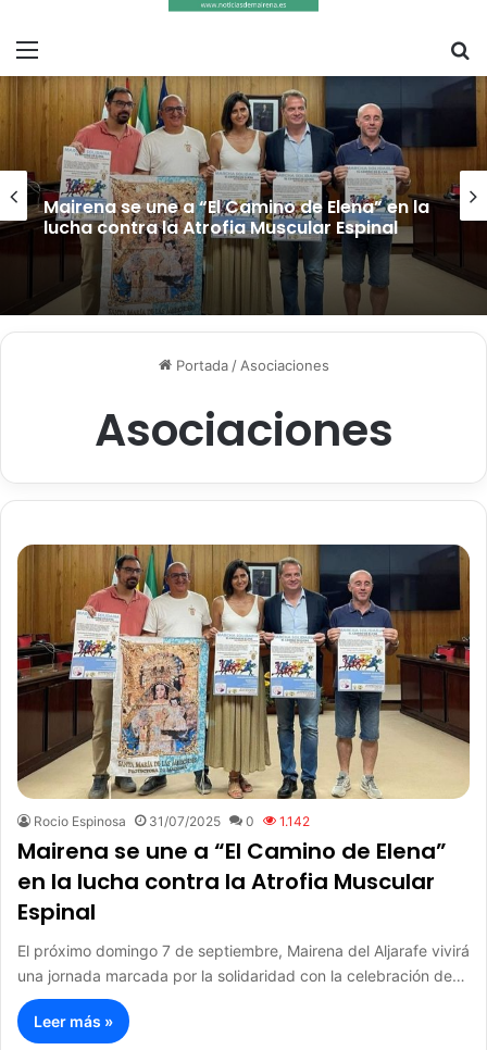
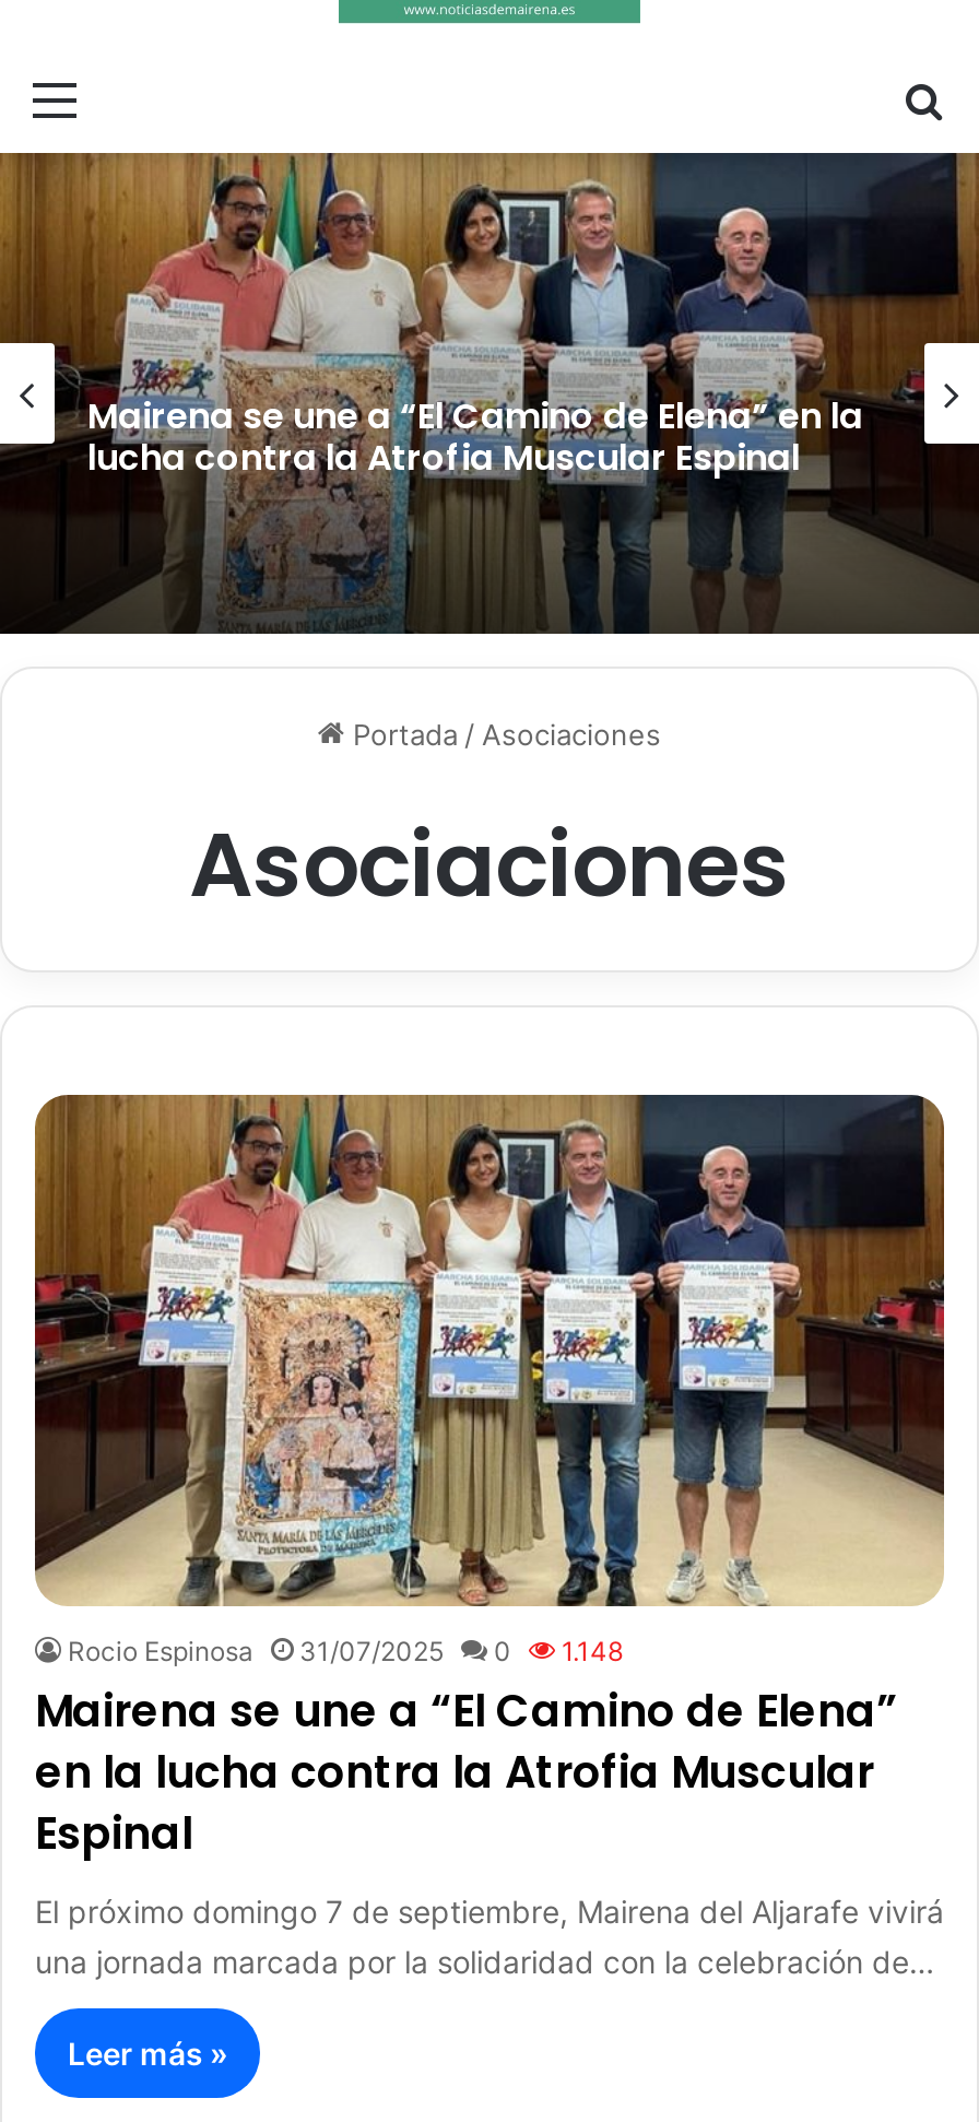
[34,813,310,829] Rocio Espinosa 31/07/2025 0 1.142 -> [68,1634,623,1667] Rocio Espinosa 31/07/2025 0 1.148

